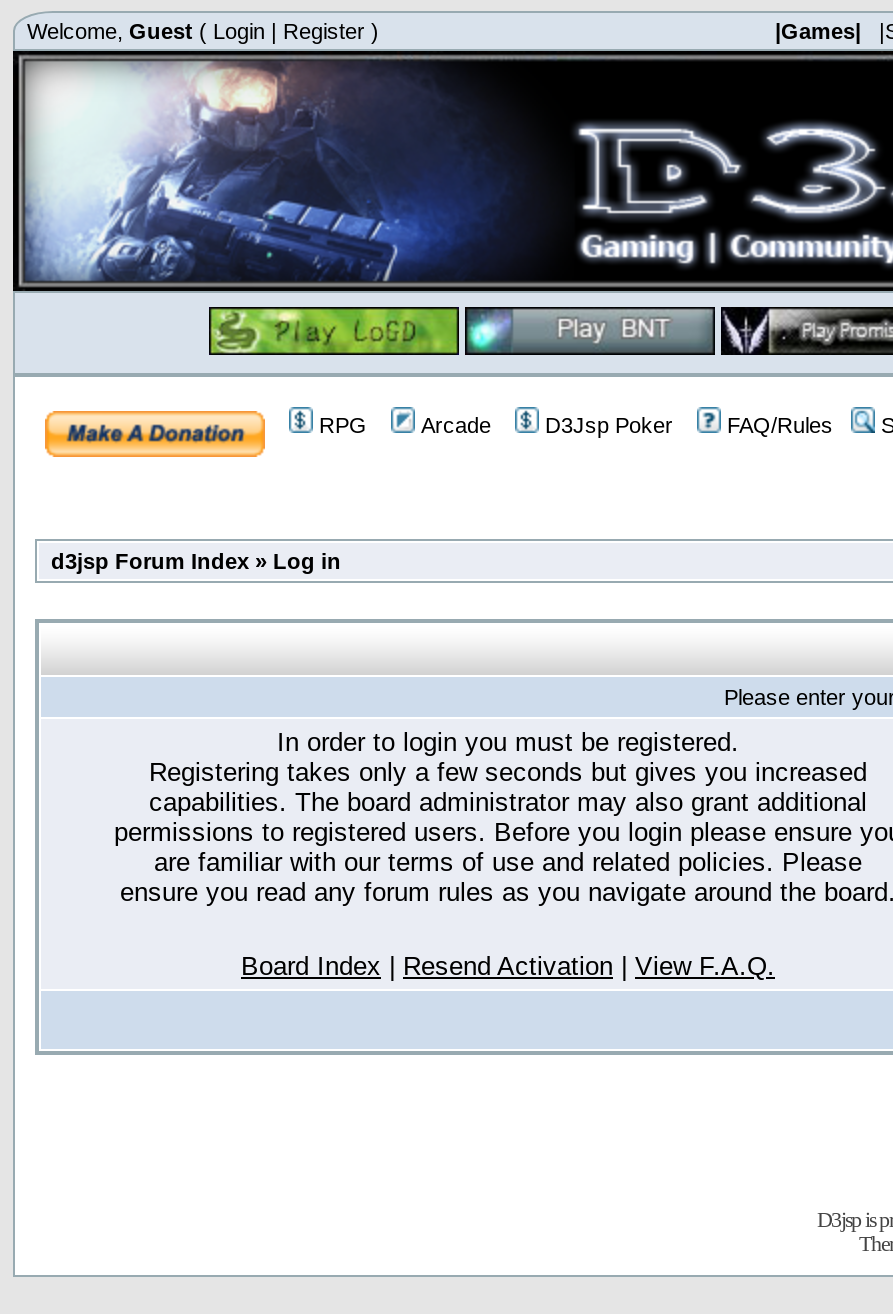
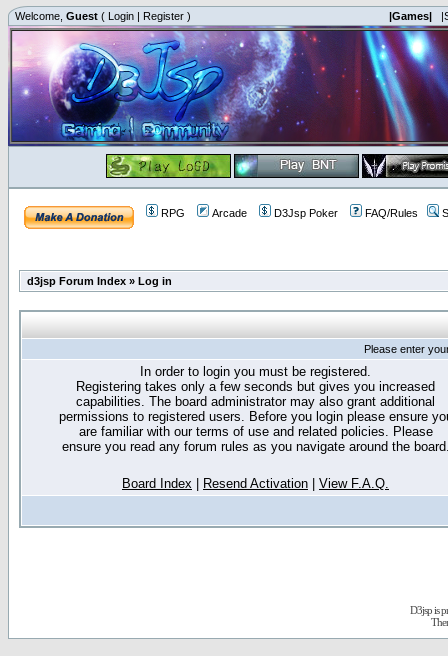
[11,49,887,293] [image] -> [7,25,445,147] [image]

